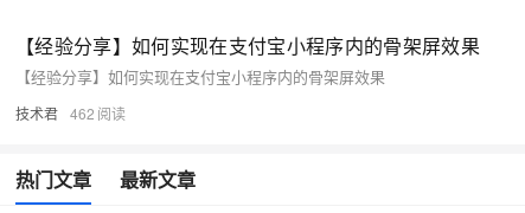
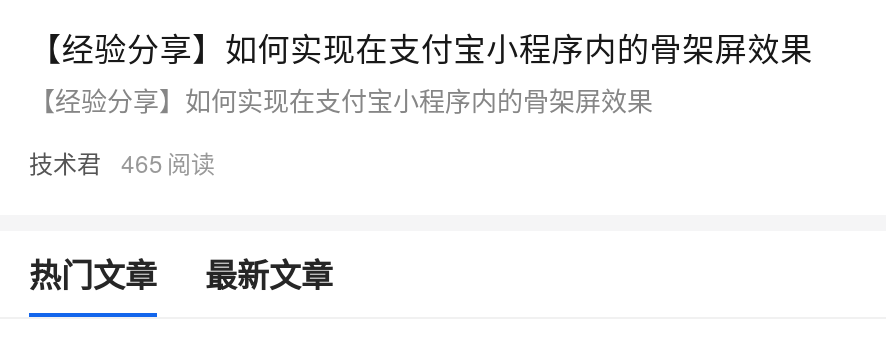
[15,103,95,123] 技术君 462 -> [29,145,163,179] 技术君 465

